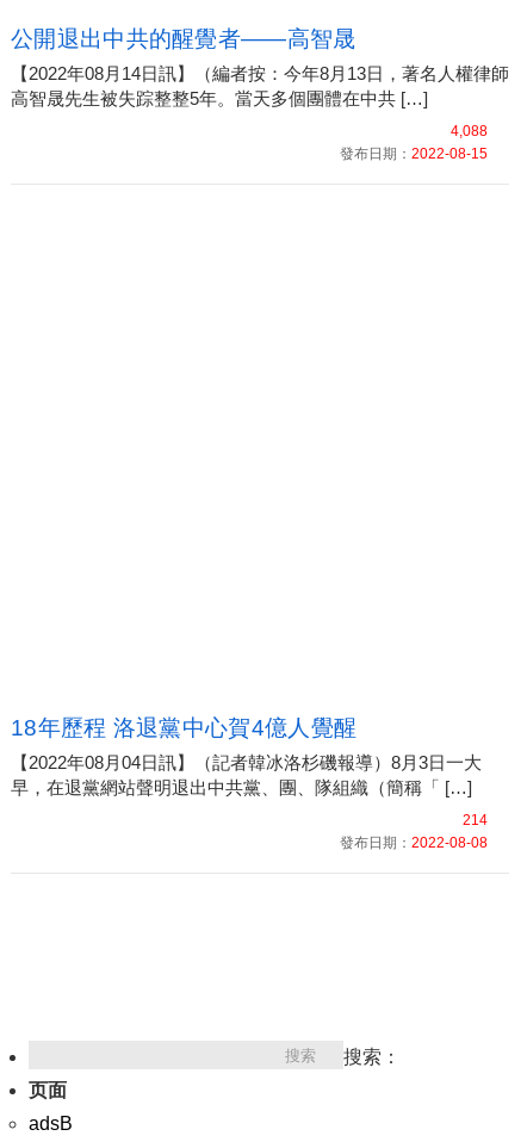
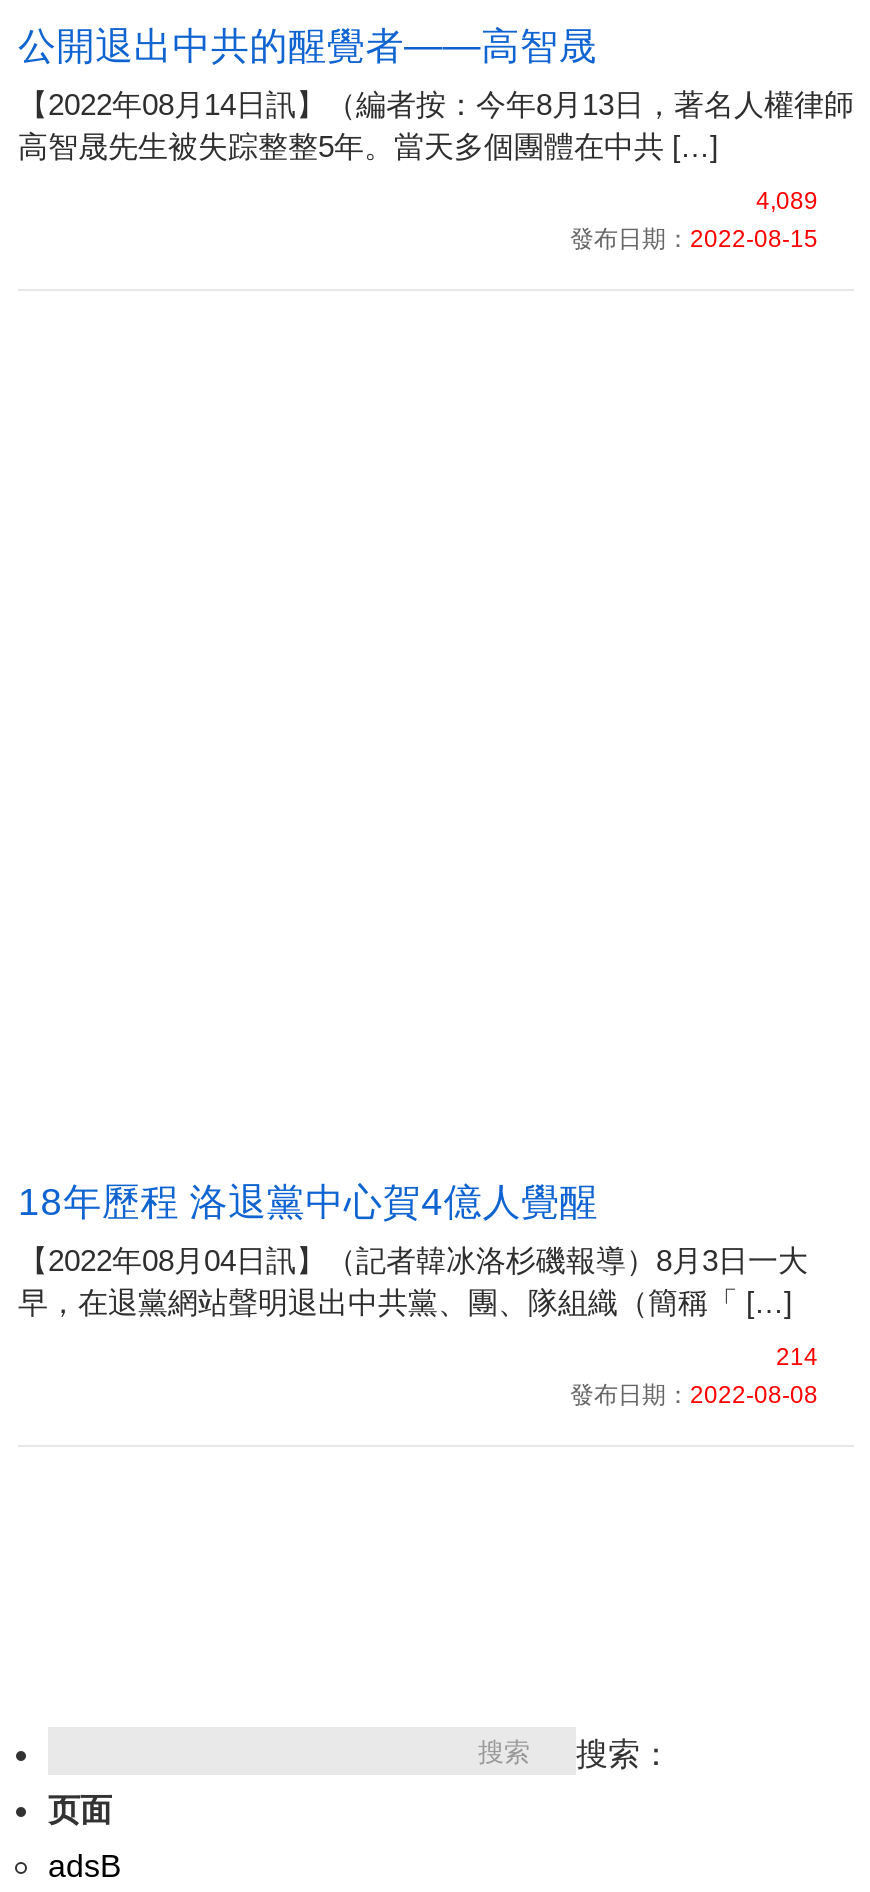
[451,123,488,139] 4,088 -> [756,187,818,215] 4,089

